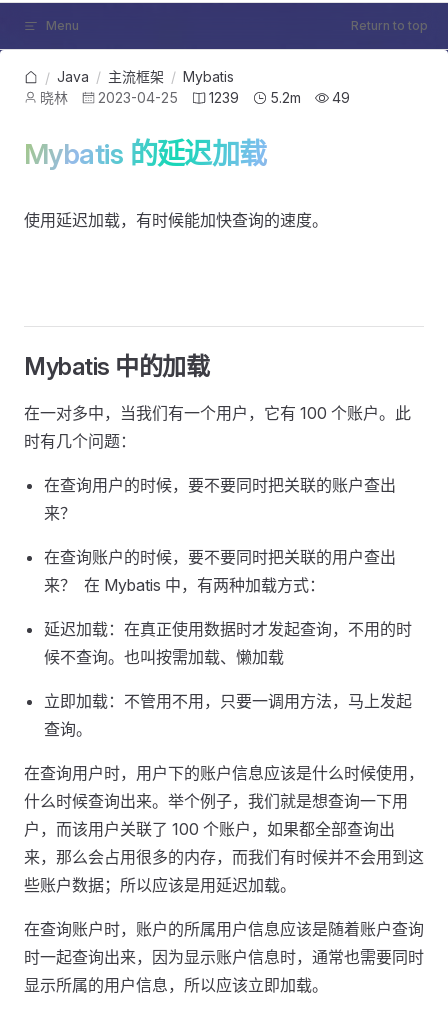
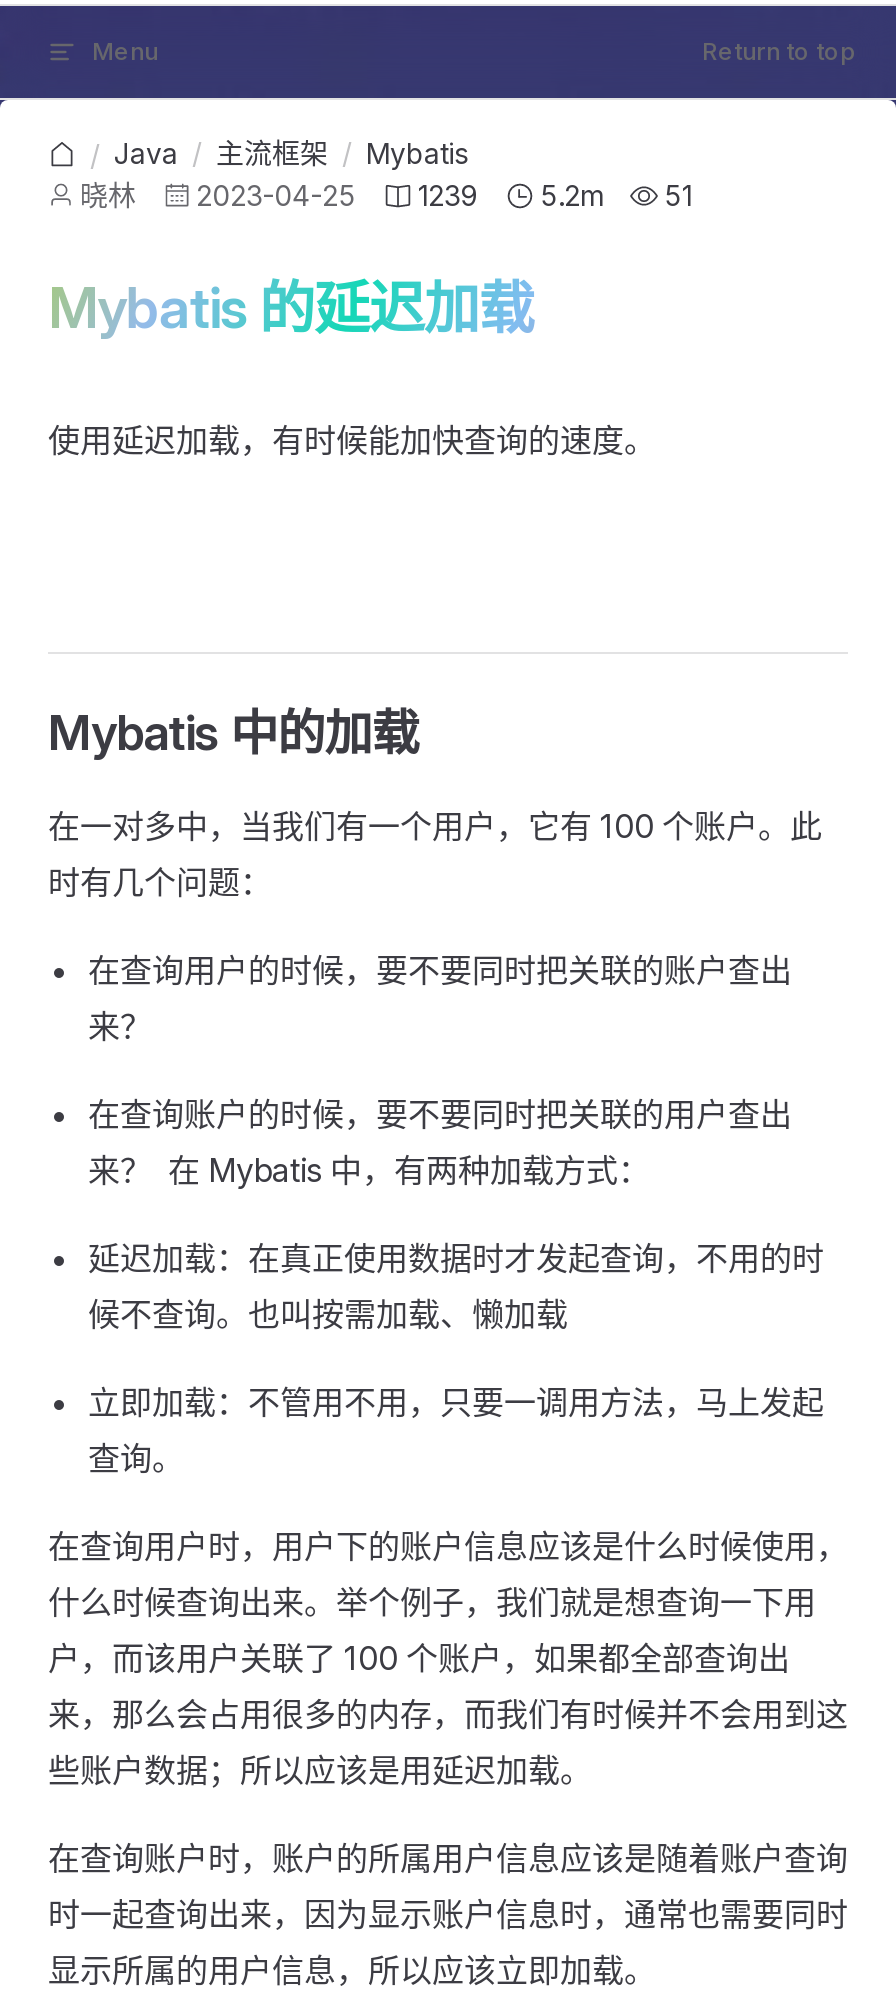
[40,89,350,106] 晓林 2023-04-25 1239 5.2m 49 -> [80,178,692,212] 晓林 2023-04-25 1239 5.2m 51

